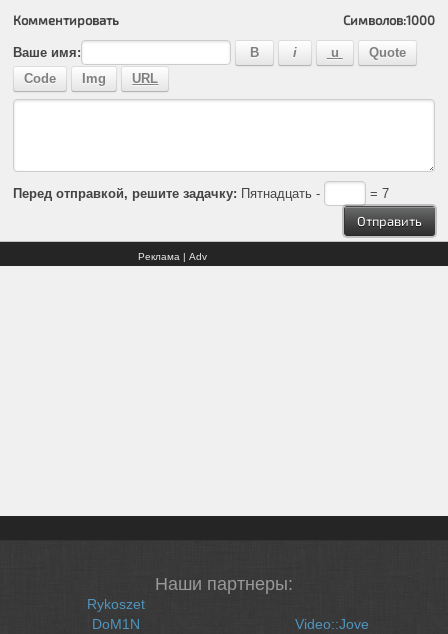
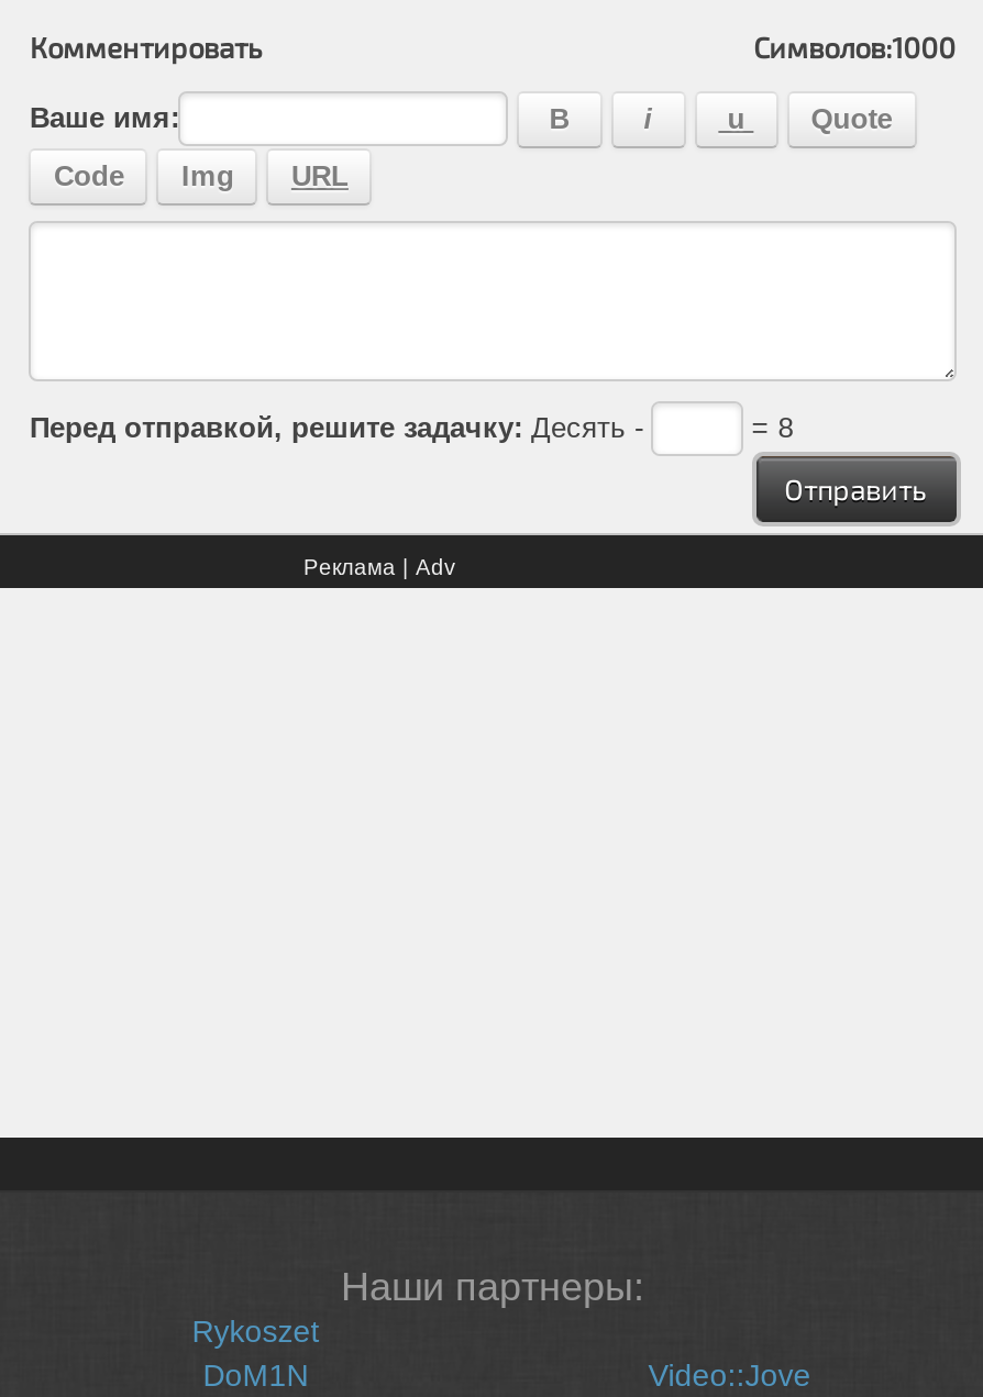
[13,186,324,201] Перед отправкой, решите задачку: Пятнадцать - -> [29,412,652,444] Перед отправкой, решите задачку: Десять -
[366,186,389,201] = 7 -> [743,412,793,444] = 8

